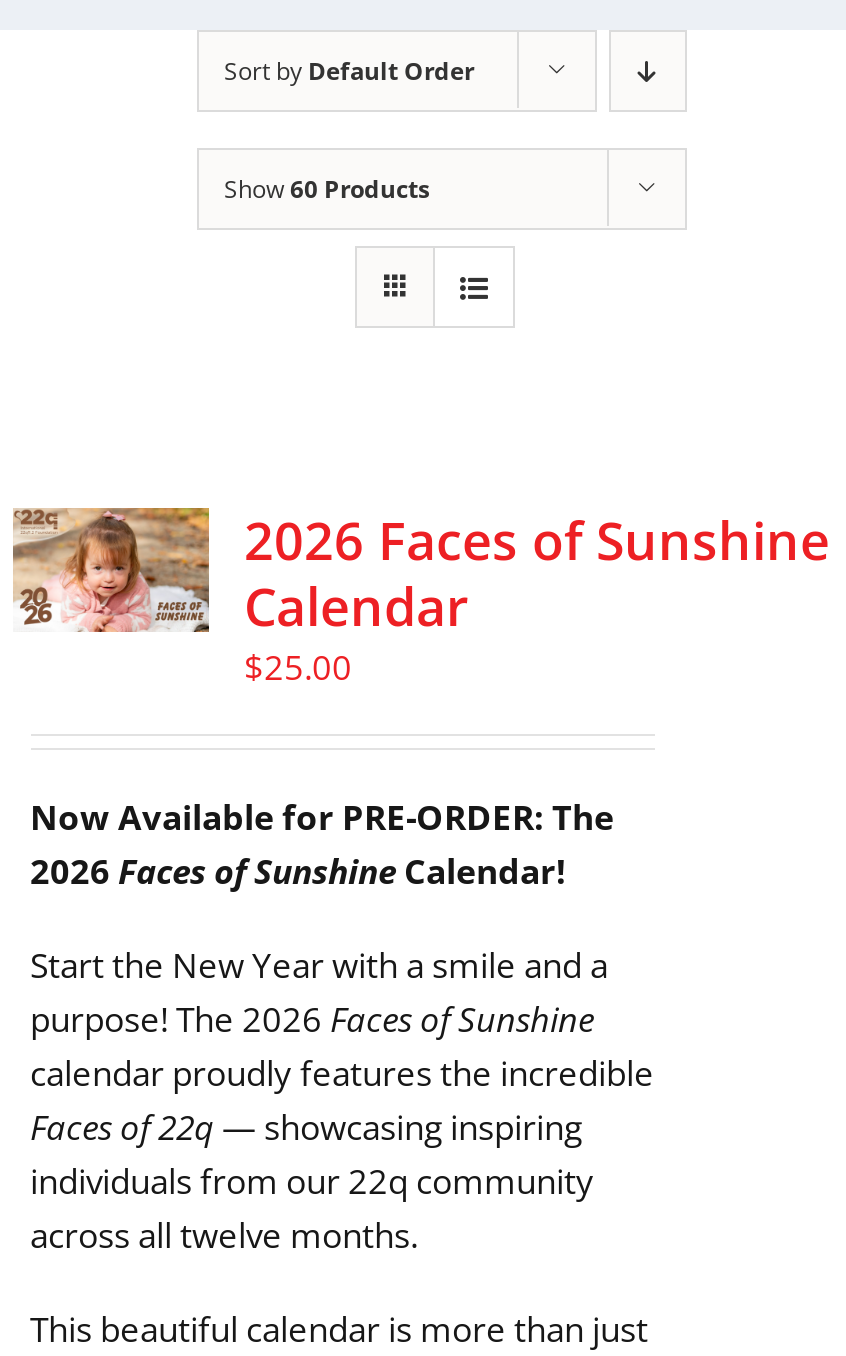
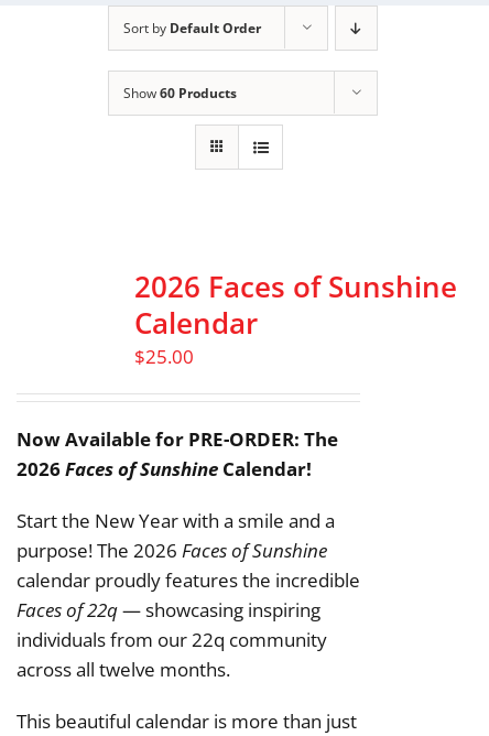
[11,506,211,634] [image] -> none

